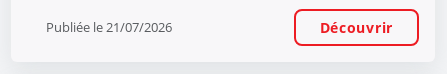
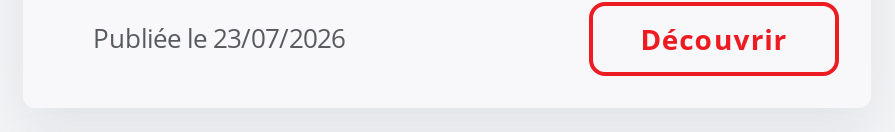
[46,18,172,36] Publiée le 21/07/2026 -> [93,20,345,56] Publiée le 23/07/2026

